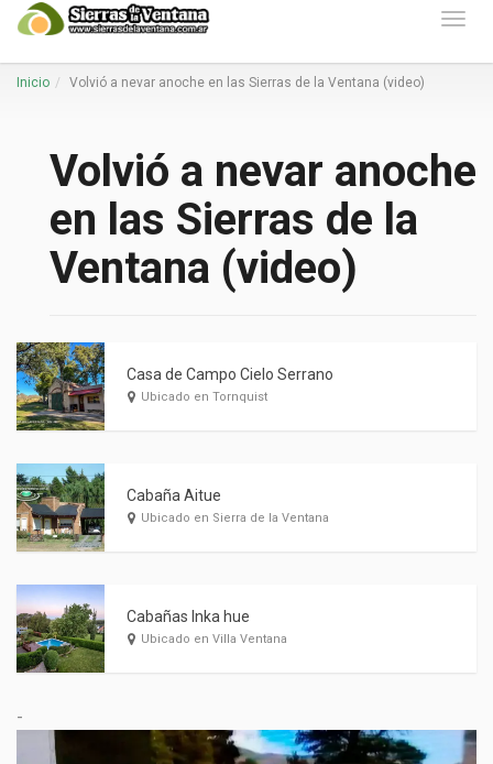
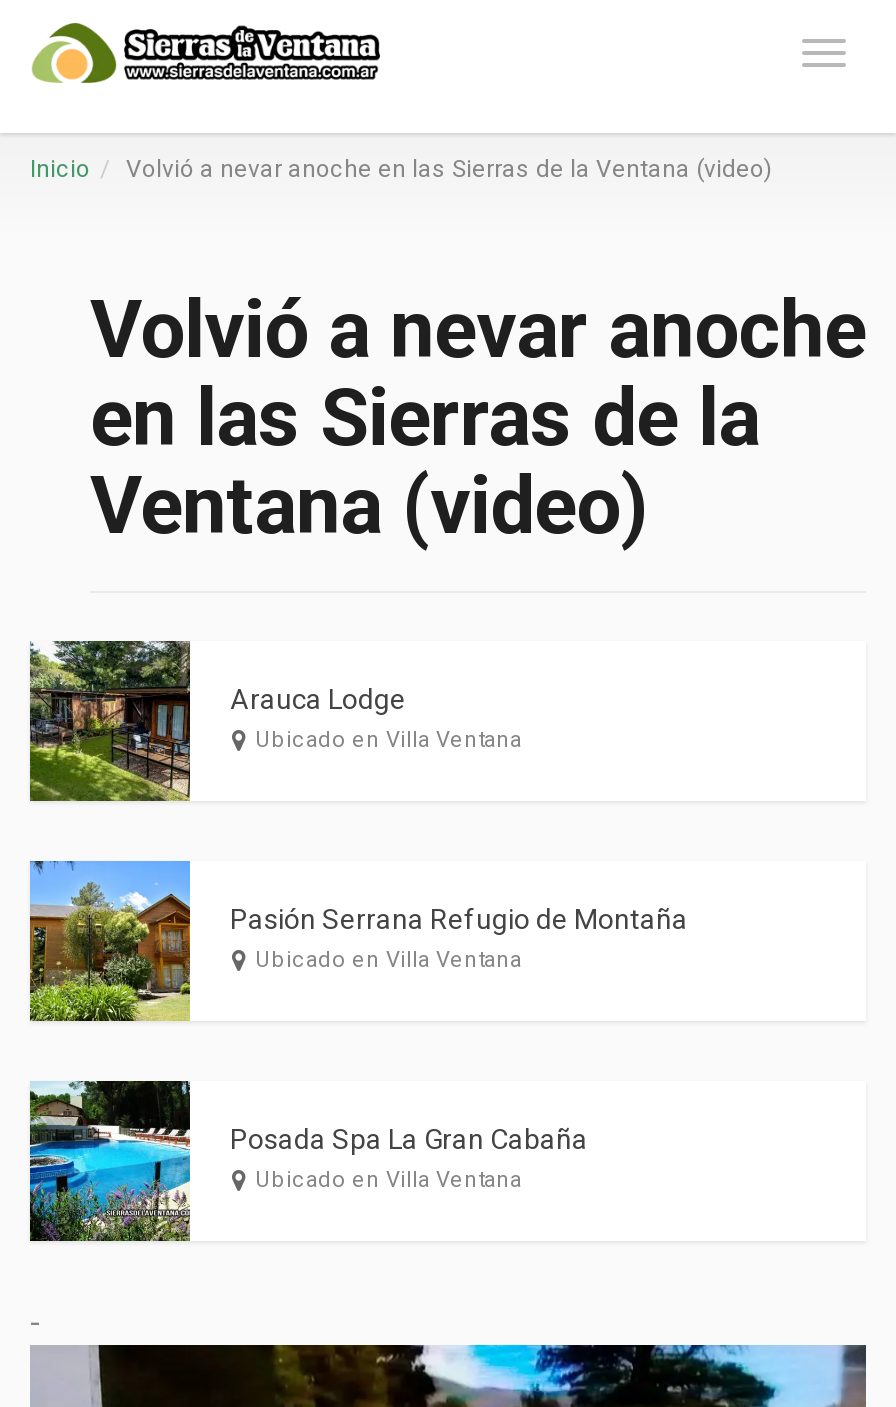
[15,341,333,430] [image] | Casa de Campo Cielo Serrano | Ubicado en Tornquist -> [28,639,522,801] [image] | Arauca Lodge | Ubicado en Villa Ventana
[15,463,329,552] [image] | Cabaña Aitue | Ubicado en Sierra de la Ventana -> [28,859,688,1023] [image] | Pasión Serrana Refugio de Montaña | Ubicado en Villa Ventana
[15,585,250,673] [image] | Cabañas Inka hue -> [28,1079,588,1241] [image] | Posada Spa La Gran Cabaña

